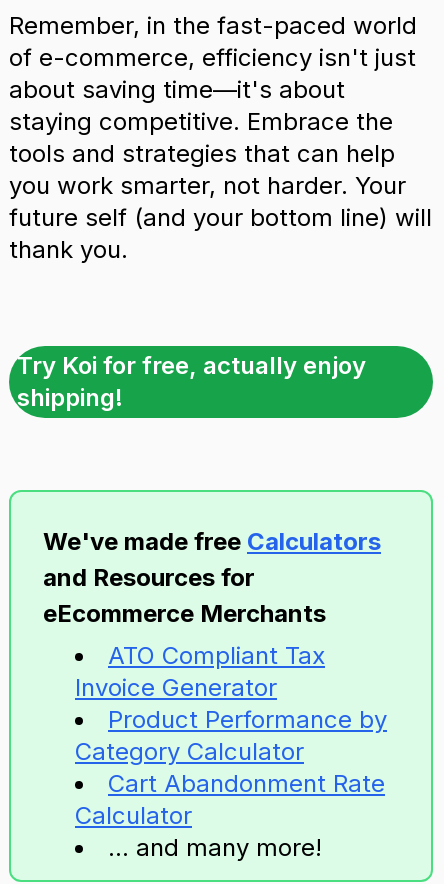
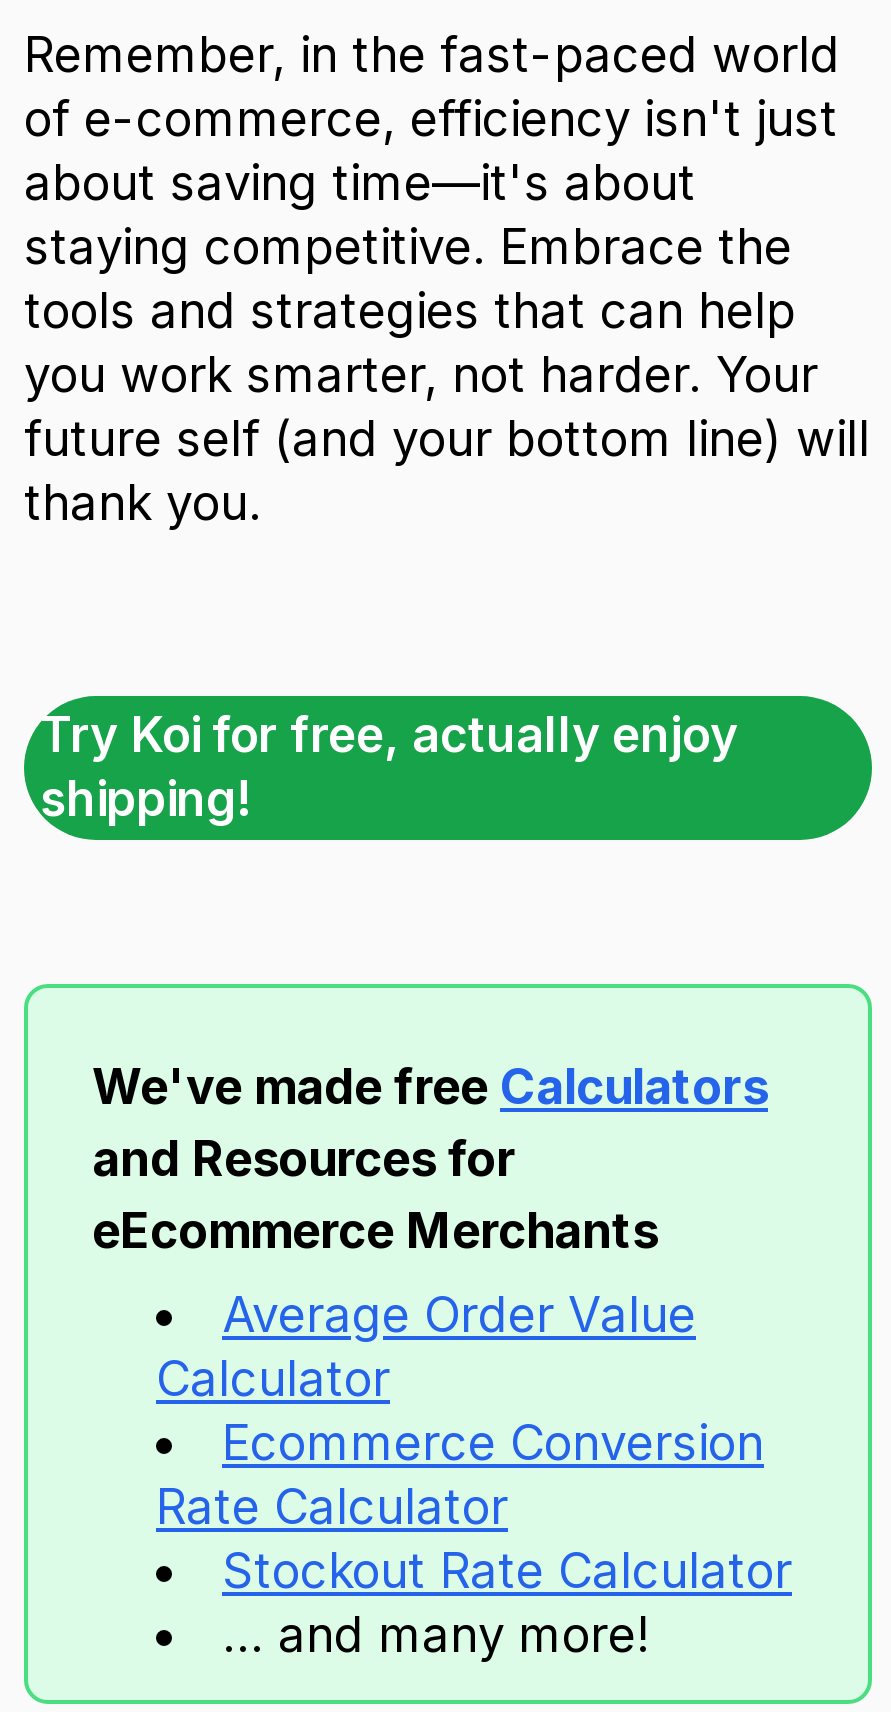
[75,641,387,798] ATO Compliant Tax | Invoice Generator | Product Performance by | Category Calculator | Cart Abandonment Rate -> [222,1286,696,1344] Average Order Value
moved [75,801,192,830] -> [156,1350,390,1408]: Calculator
none -> [156,1414,792,1600] Ecommerce Conversion | Rate Calculator | Stockout Rate Calculator

